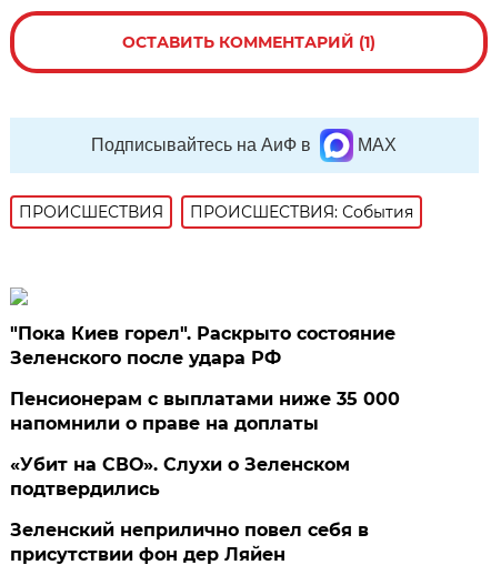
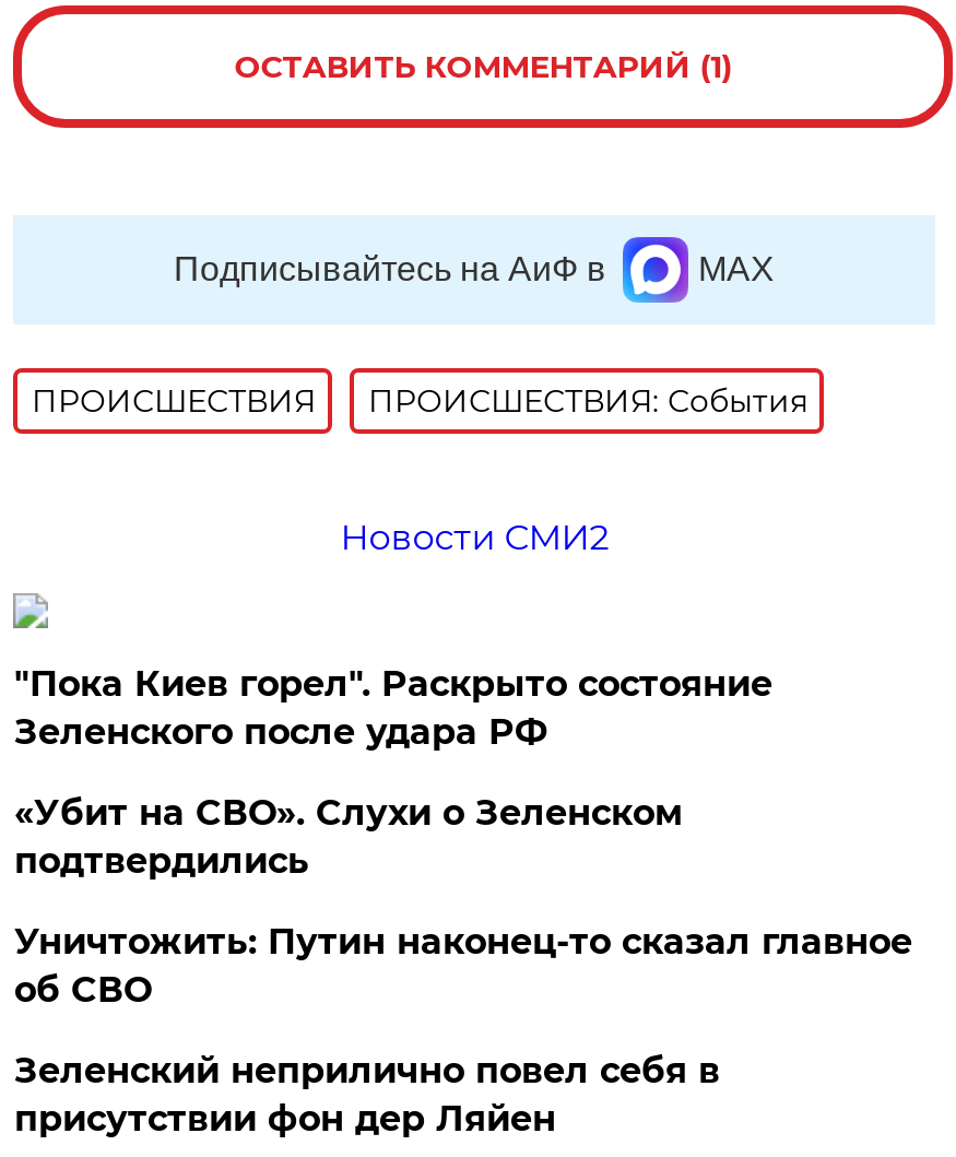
none -> [340,517,609,559] Новости СМИ2
[10,389,400,434] Пенсионерам с выплатами ниже 35 000 | напомнили о праве на доплаты -> none
moved [10,454,350,500] -> [14,792,683,882]: «Убит на СВО». Слухи о Зеленском | подтвердились
none -> [14,921,912,1011] Уничтожить: Путин наконец-то сказал главное | об СВО

